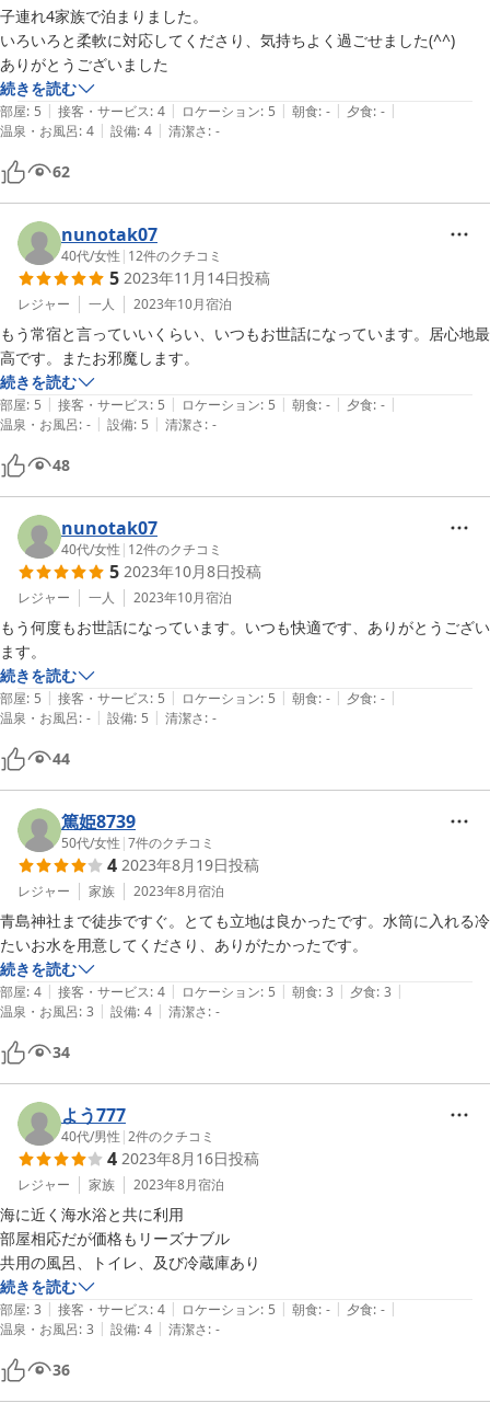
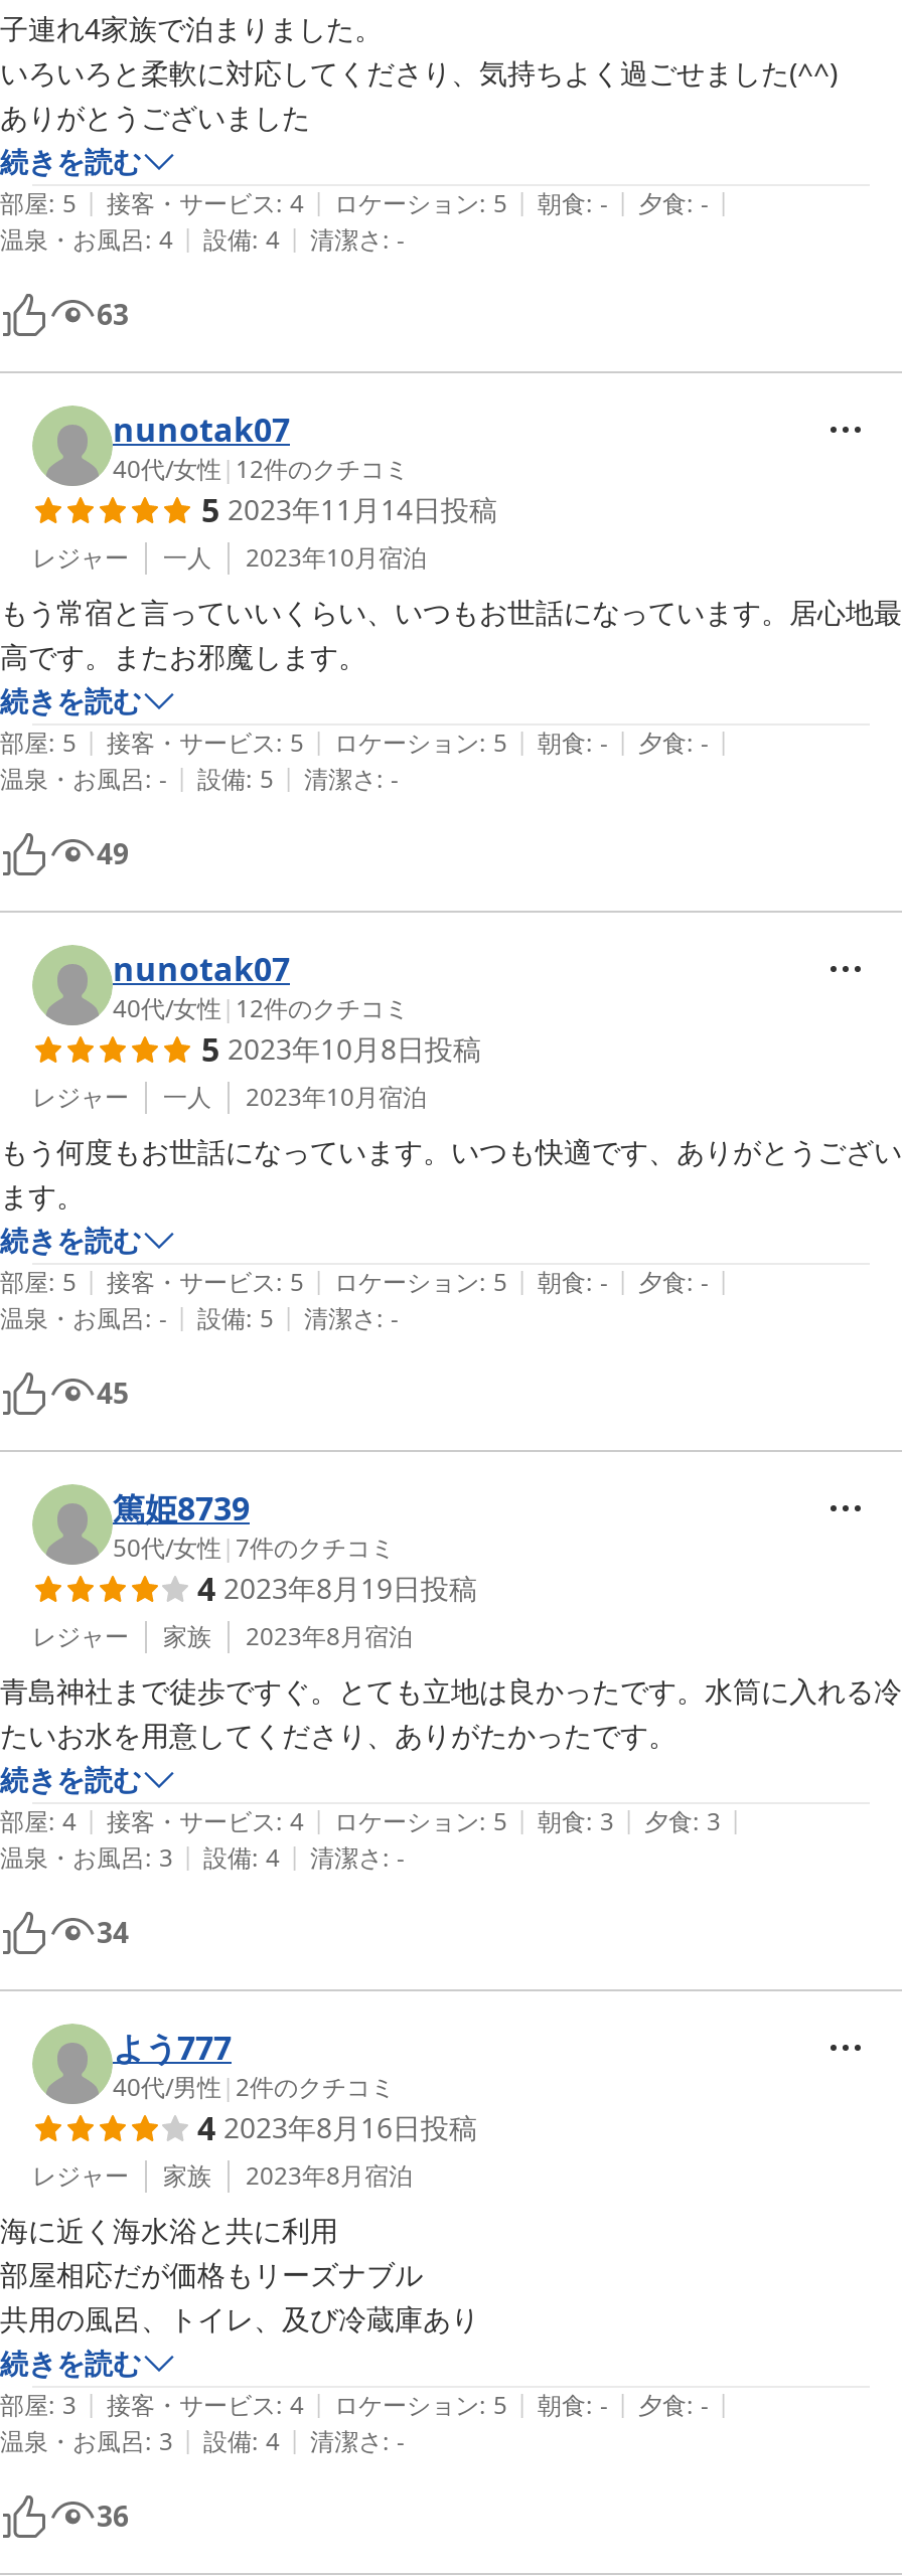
[52,161,70,182] 62 -> [97,295,129,333] 63
[52,455,70,475] 48 -> [97,834,129,872] 49
[52,748,70,769] 44 -> [97,1374,129,1412] 45

